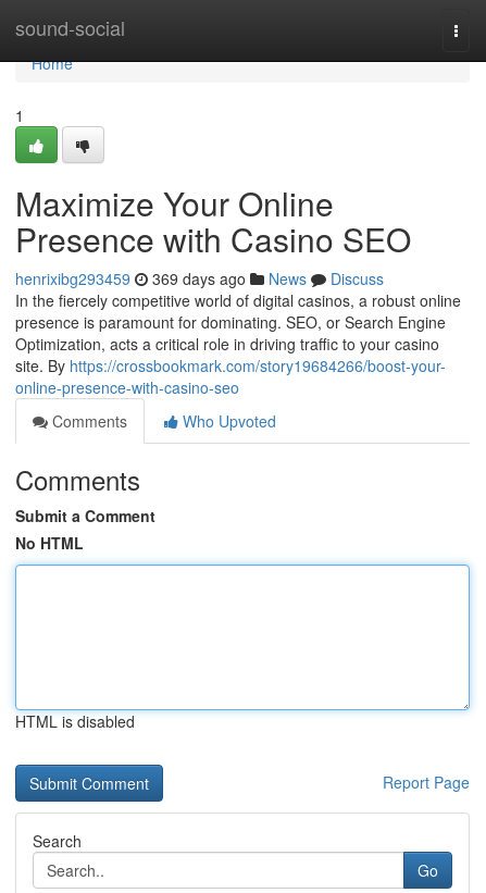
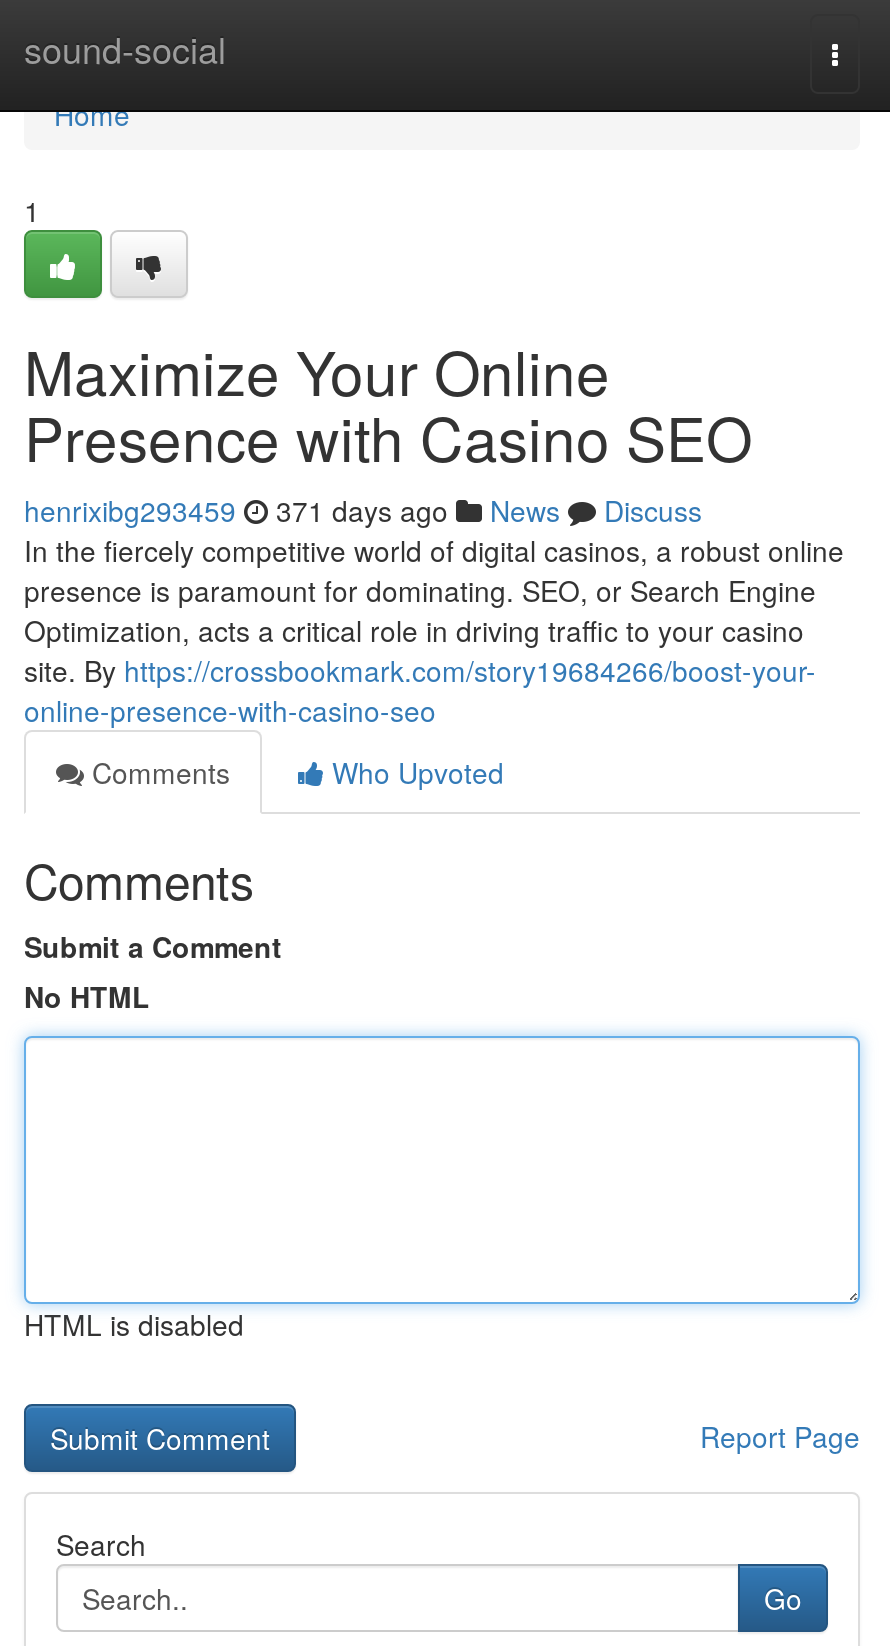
[15,268,384,289] henrixibg293459 369 days ago News Discuss -> [24,490,702,530] henrixibg293459 371 days ago News Discuss

